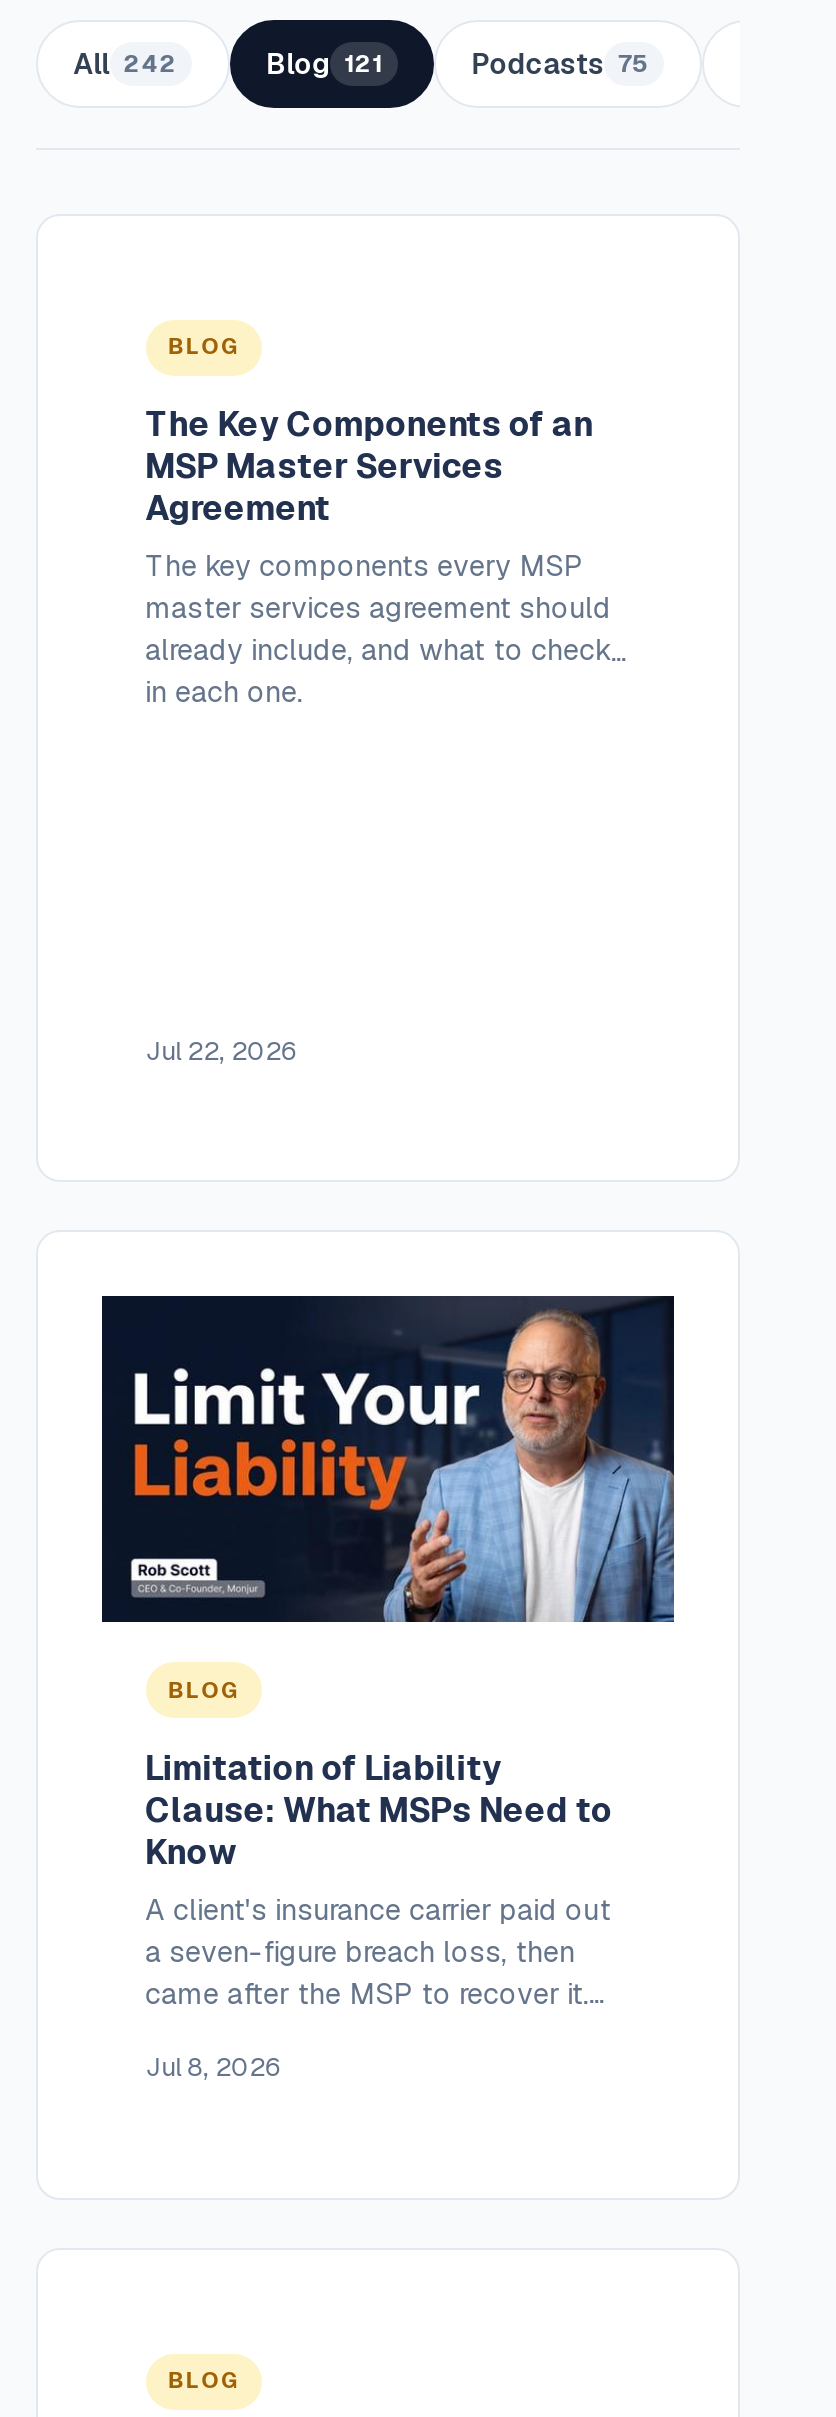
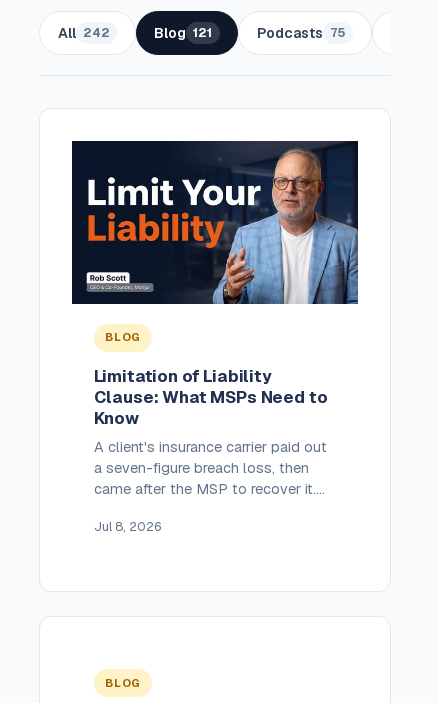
[145,333,611,711] BLOG | The Key Components of an | MSP Master Services | Agreement | The key components every MSP | master services agreement should | already include, and what to check | in each one. -> none
[145,1033,295,1067] Jul 22, 2026 -> none

